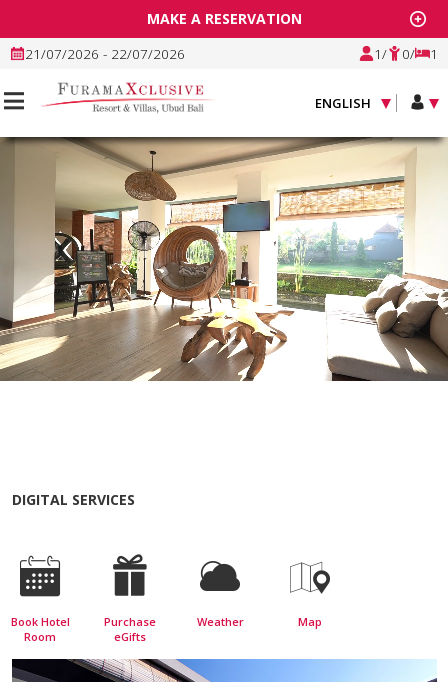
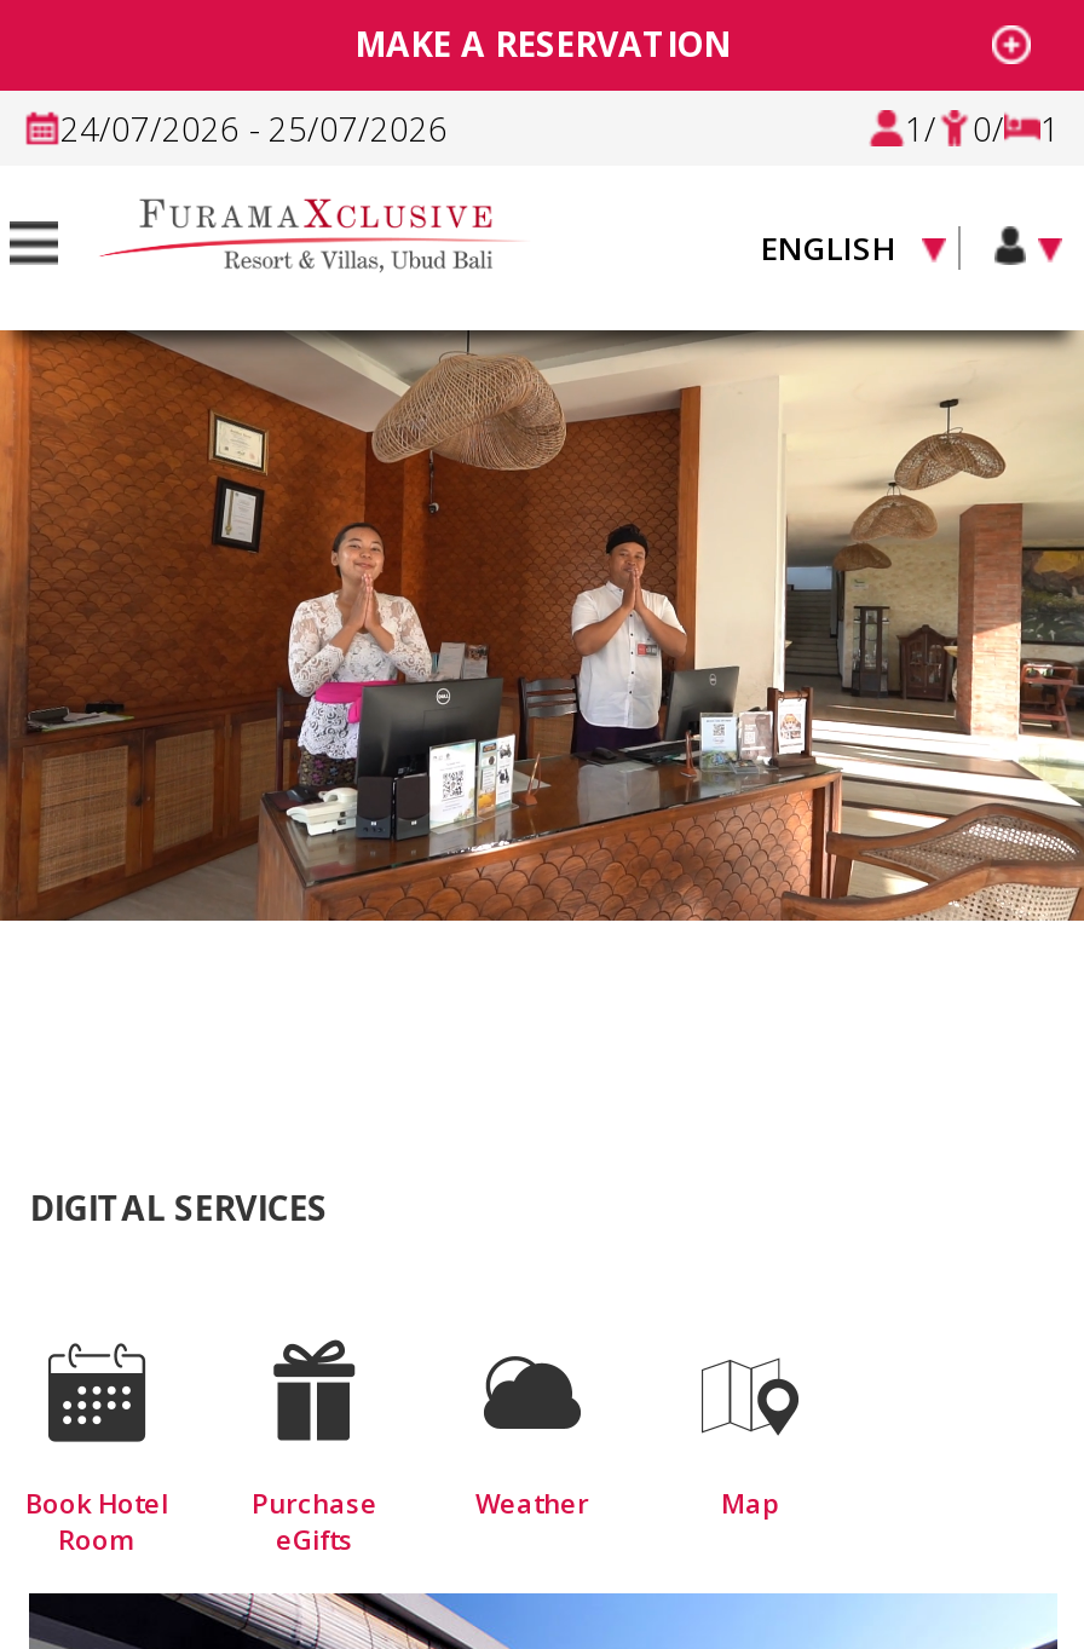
[25,44,185,63] 21/07/2026 - 22/07/2026 -> [60,105,448,151] 24/07/2026 - 25/07/2026
[3,137,445,382] [image] -> [7,330,1077,923] [image]

